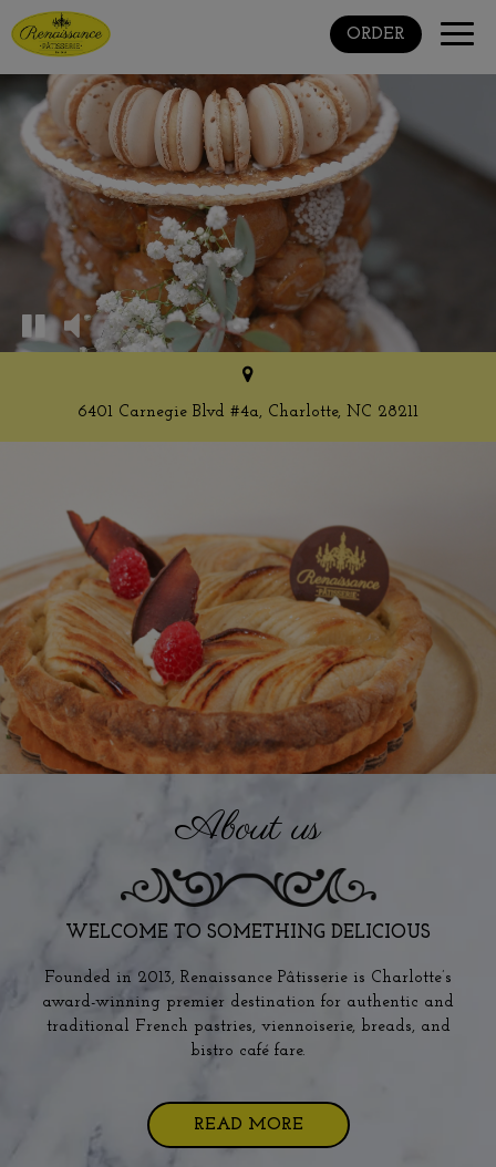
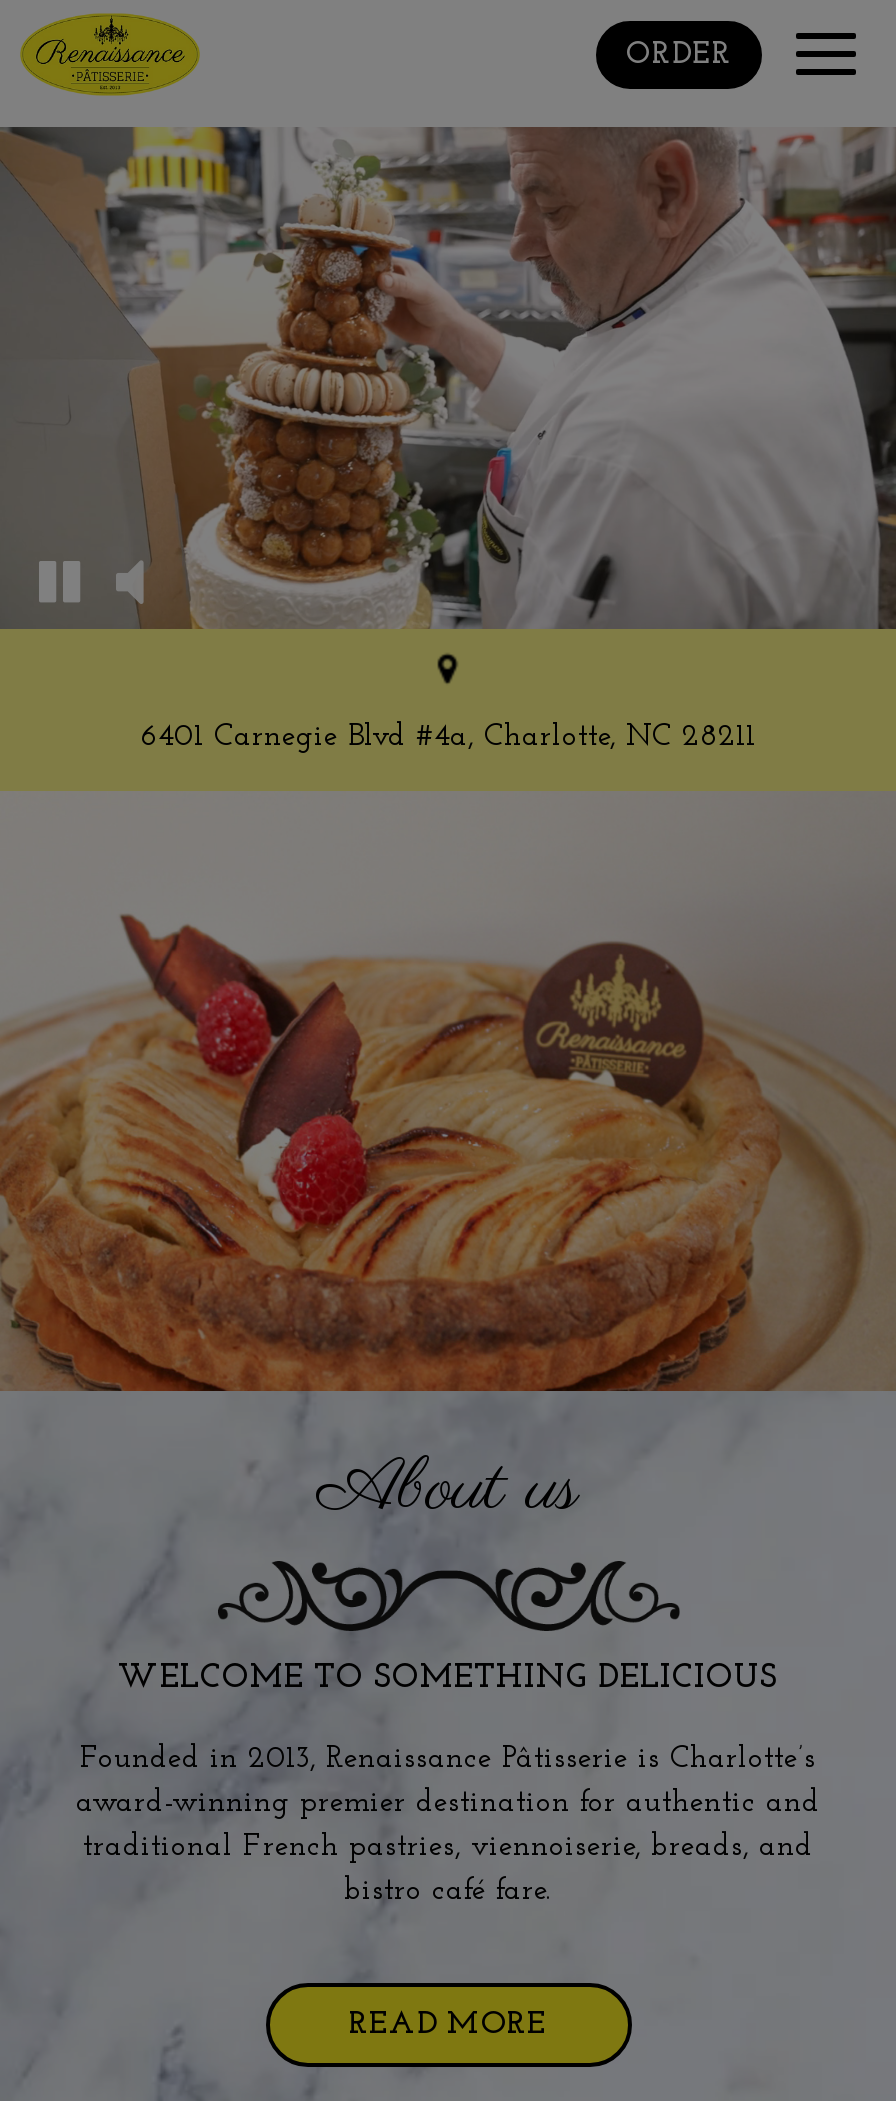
[3,73,493,353] [image] -> [6,125,890,631] [image]

